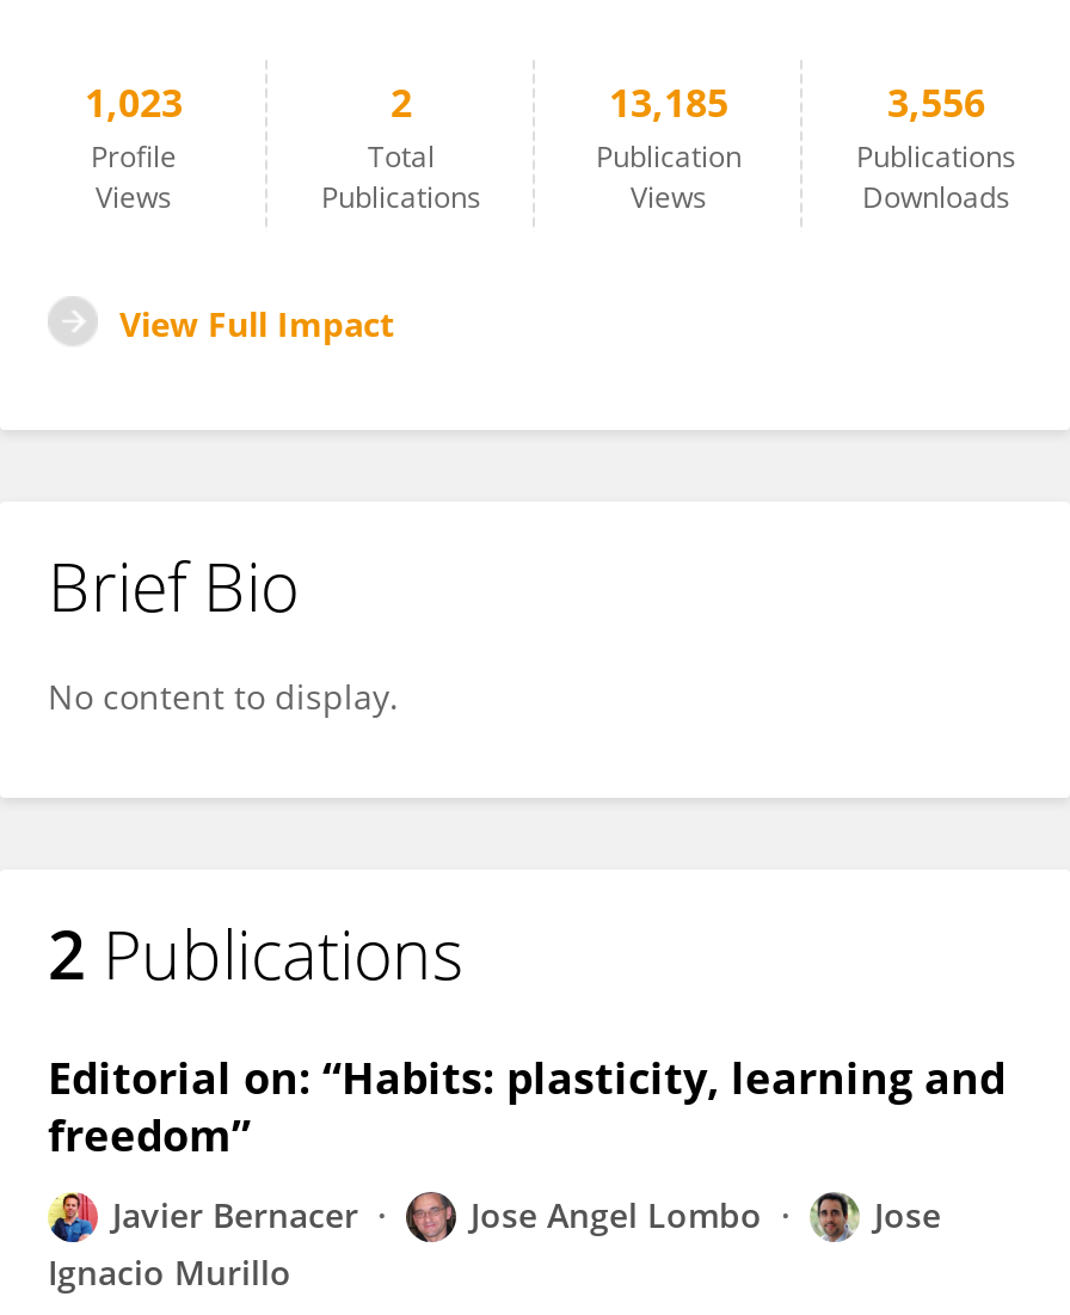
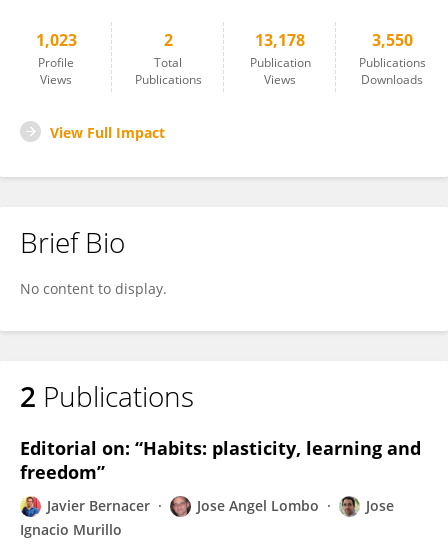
[609,76,728,129] 13,185 -> [255,29,305,51] 13,178
[887,76,985,129] 3,556 -> [371,29,412,51] 3,550

